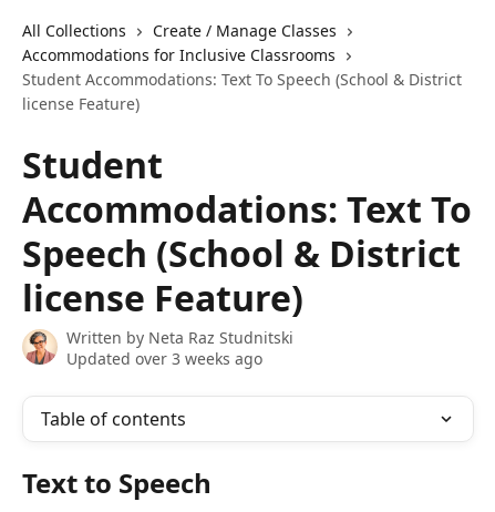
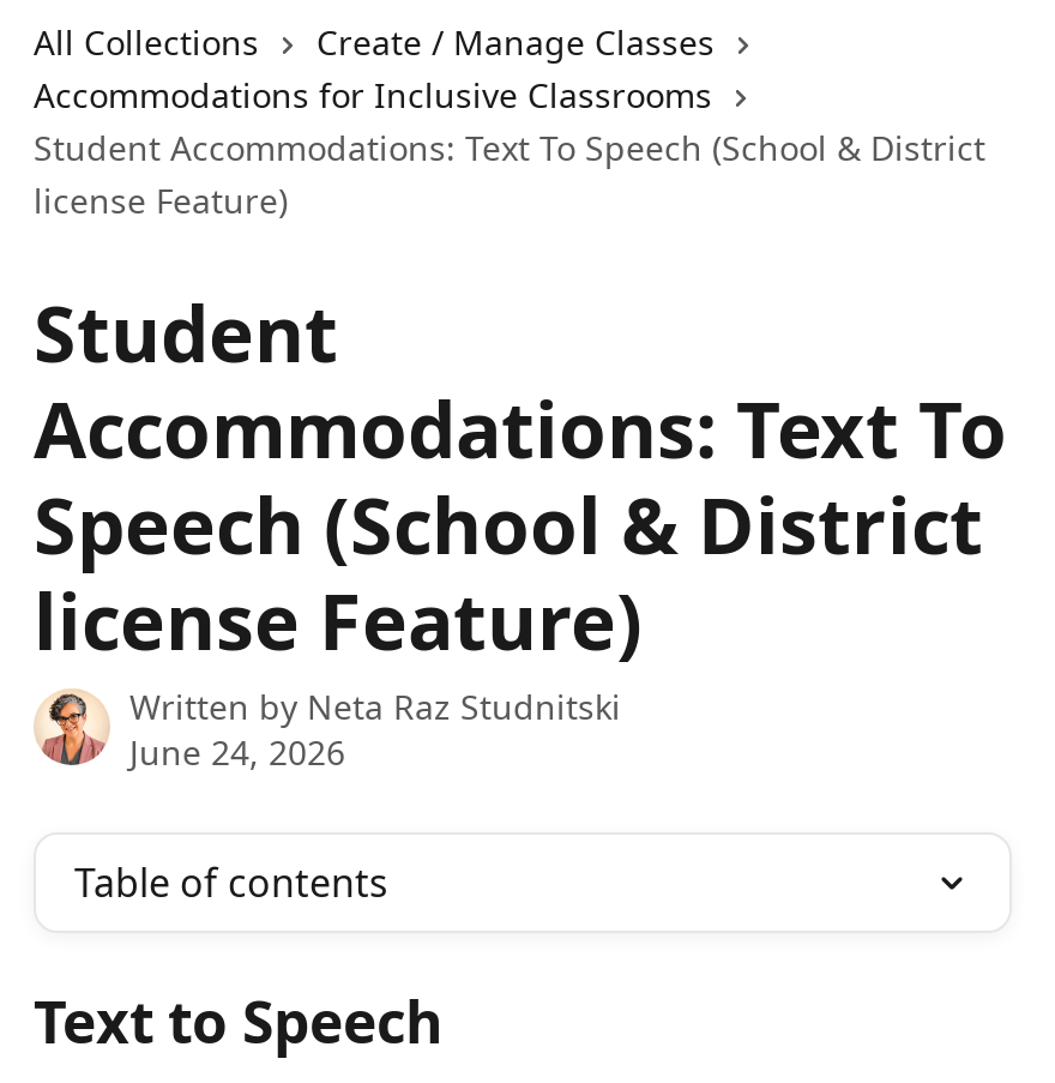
[66,348,262,369] Updated over 3 weeks ago -> [129,729,345,775] June 24, 2026

